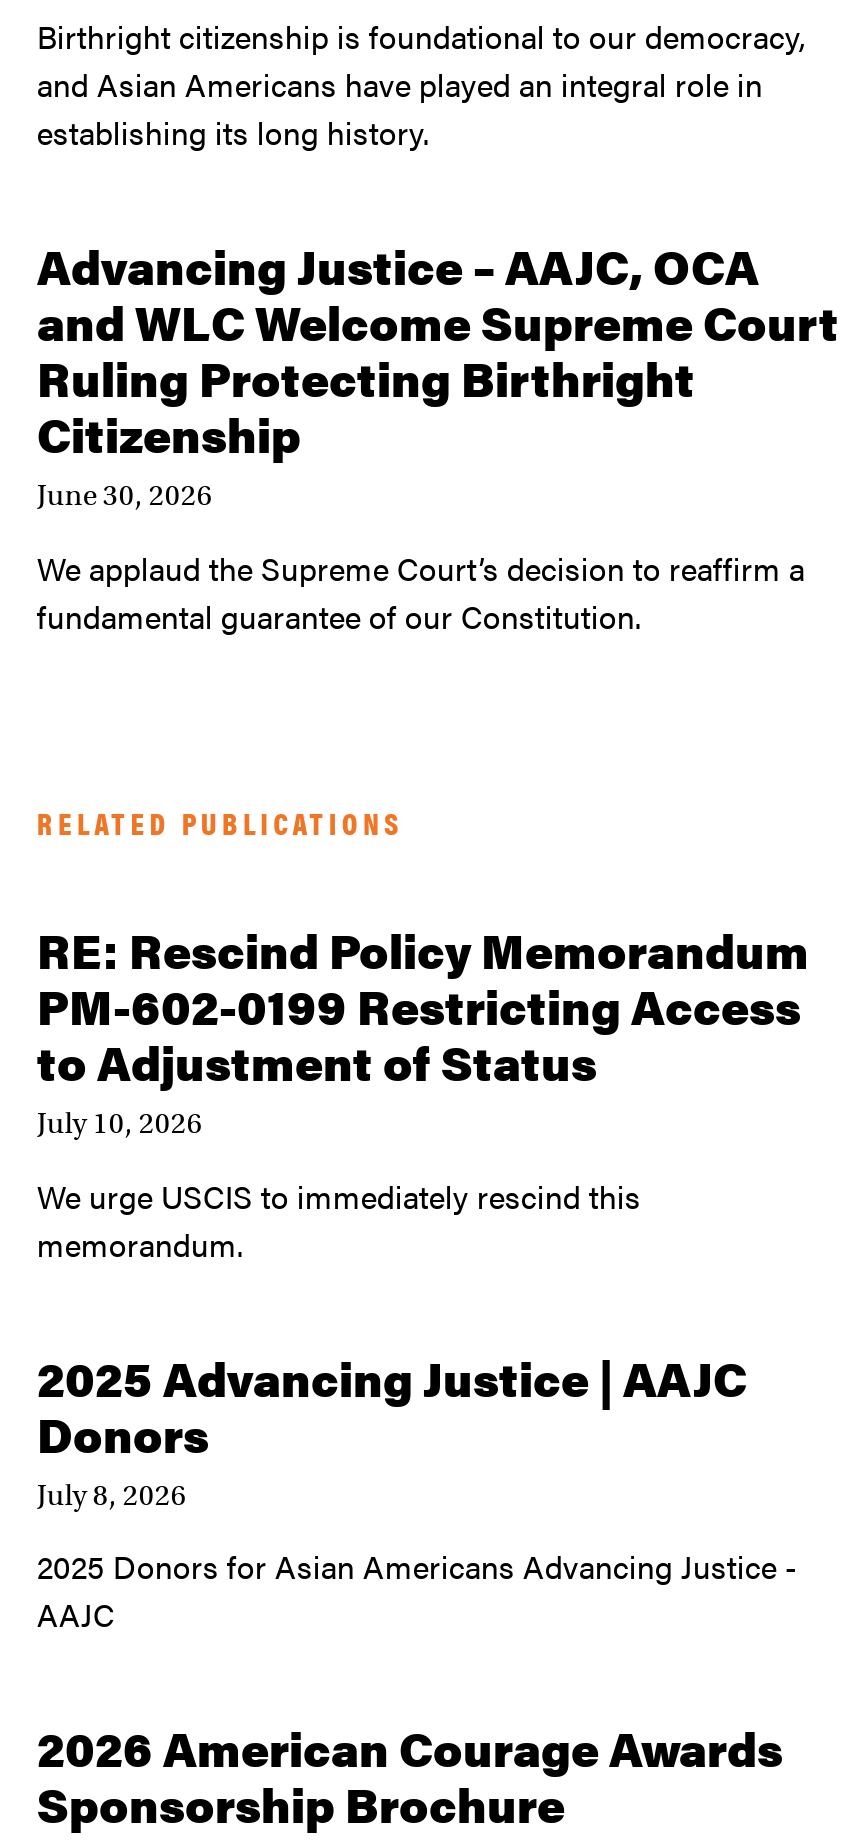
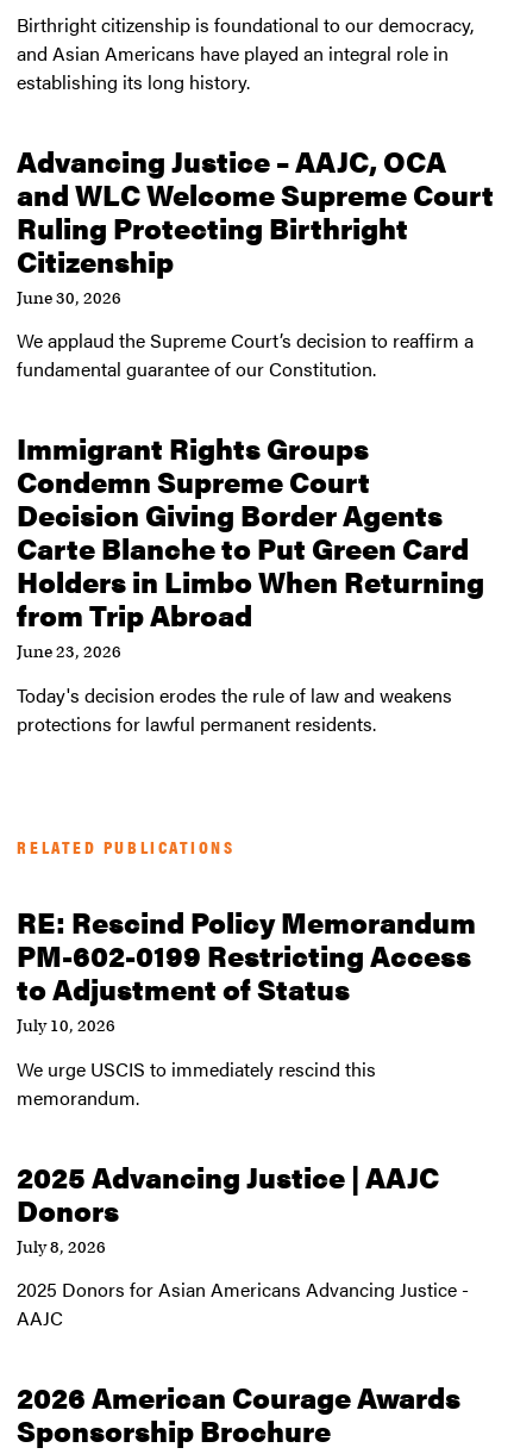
none -> [17,428,485,737] Immigrant Rights Groups | Condemn Supreme Court | Decision Giving Border Agents | Carte Blanche to Put Green Card | Holders in Limbo When Returning | from Trip Abroad | June 23, 2026 | Today's decision erodes the rule of law and weakens | protections for lawful permanent residents.

